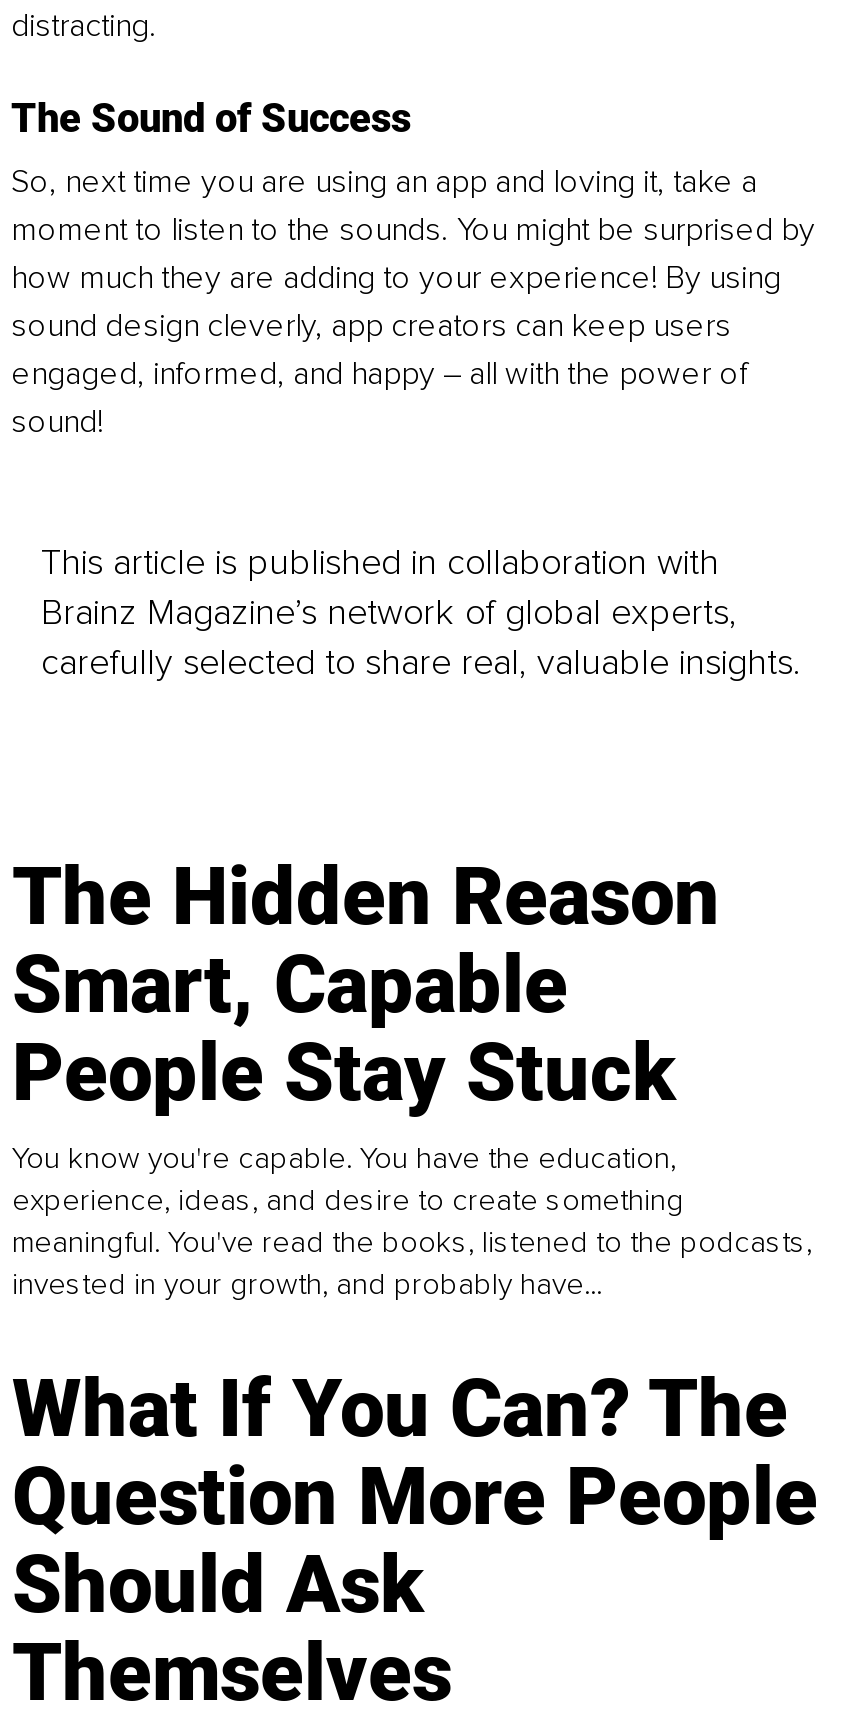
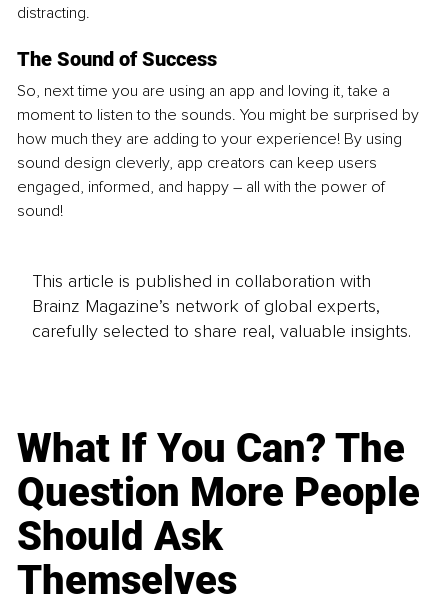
[12,850,812,1302] The Hidden Reason | Smart, Capable | People Stay Stuck | You know you're capable. You have the education, | experience, ideas, and desire to create something | meaningful. You've read the books, listened to the podcasts, | invested in your growth, and probably have... -> none

